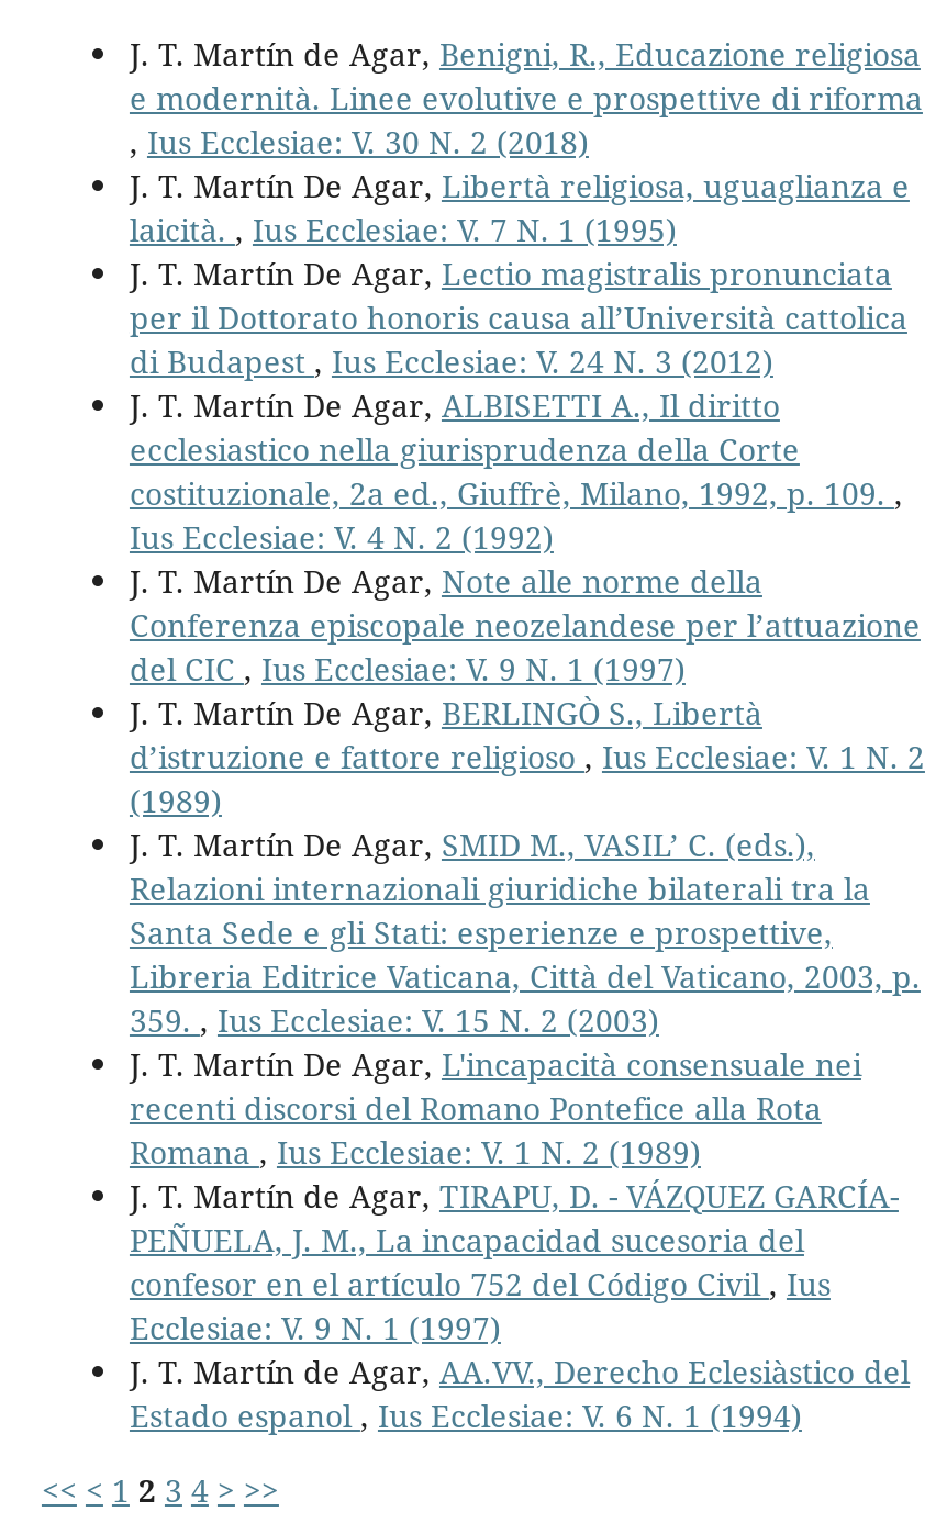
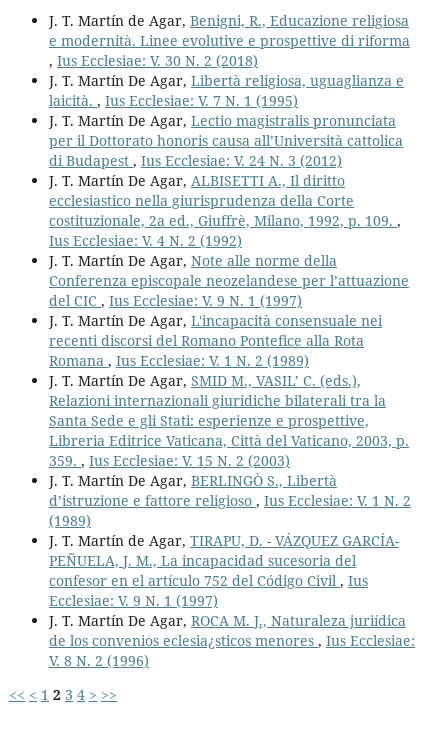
moved [130,692,925,822] -> [49,471,411,530]: J. T. Martín De Agar, BERLINGÒ S., Libertà | d’istruzione e fattore religioso, Ius Ecclesiae: V. 1 N. 2 | (1989)
moved [130,1044,861,1173] -> [49,311,382,370]: J. T. Martín De Agar, L'incapacità consensuale nei | recenti discorsi del Romano Pontefice alla Rota | Romana, Ius Ecclesiae: V. 1 N. 2 (1989)
[130,1351,910,1437] J. T. Martín de Agar, AA.VV., Derecho Eclesiàstico del | Estado espanol, Ius Ecclesiae: V. 6 N. 1 (1994) -> [49,611,415,670] J. T. Martín De Agar, ROCA M. J., Naturaleza juriídica | de los convenios eclesia¿sticos menores, Ius Ecclesiae: | V. 8 N. 2 (1996)

